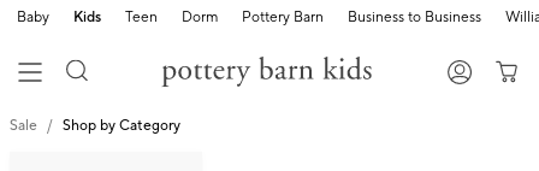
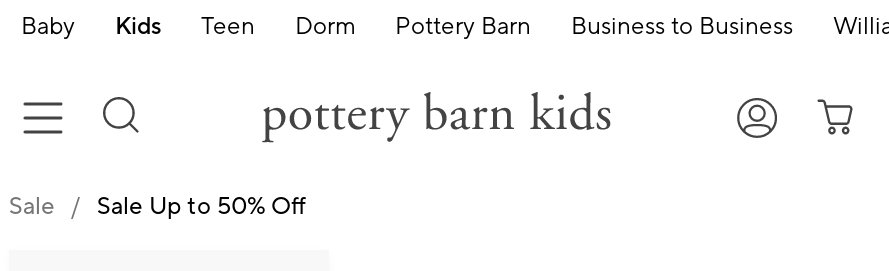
[63,117,180,135] Shop by Category -> [97,192,307,222] Sale Up to 50% Off

